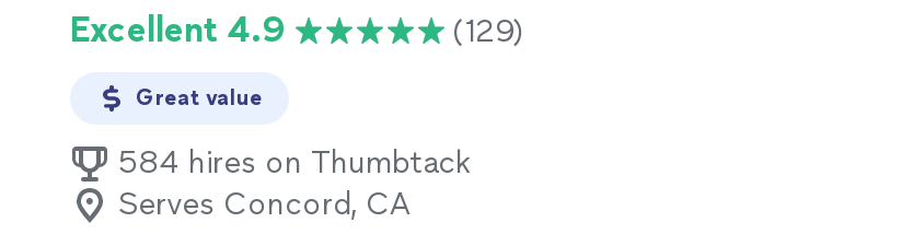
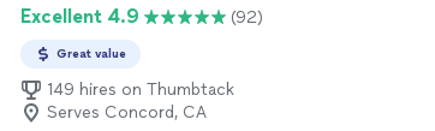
[453,12,523,49] (129) -> [231,7,263,27] (92)
[118,145,471,182] 584 hires on Thumbtack -> [47,79,234,100] 149 hires on Thumbtack

